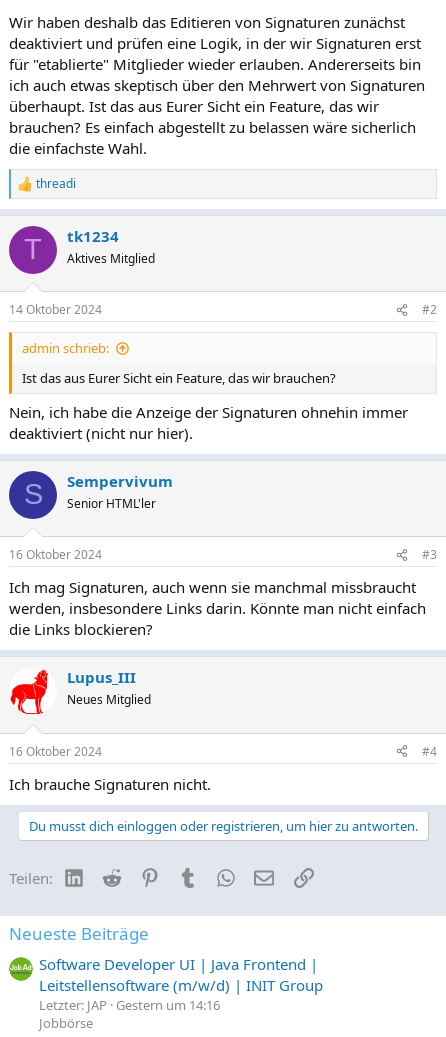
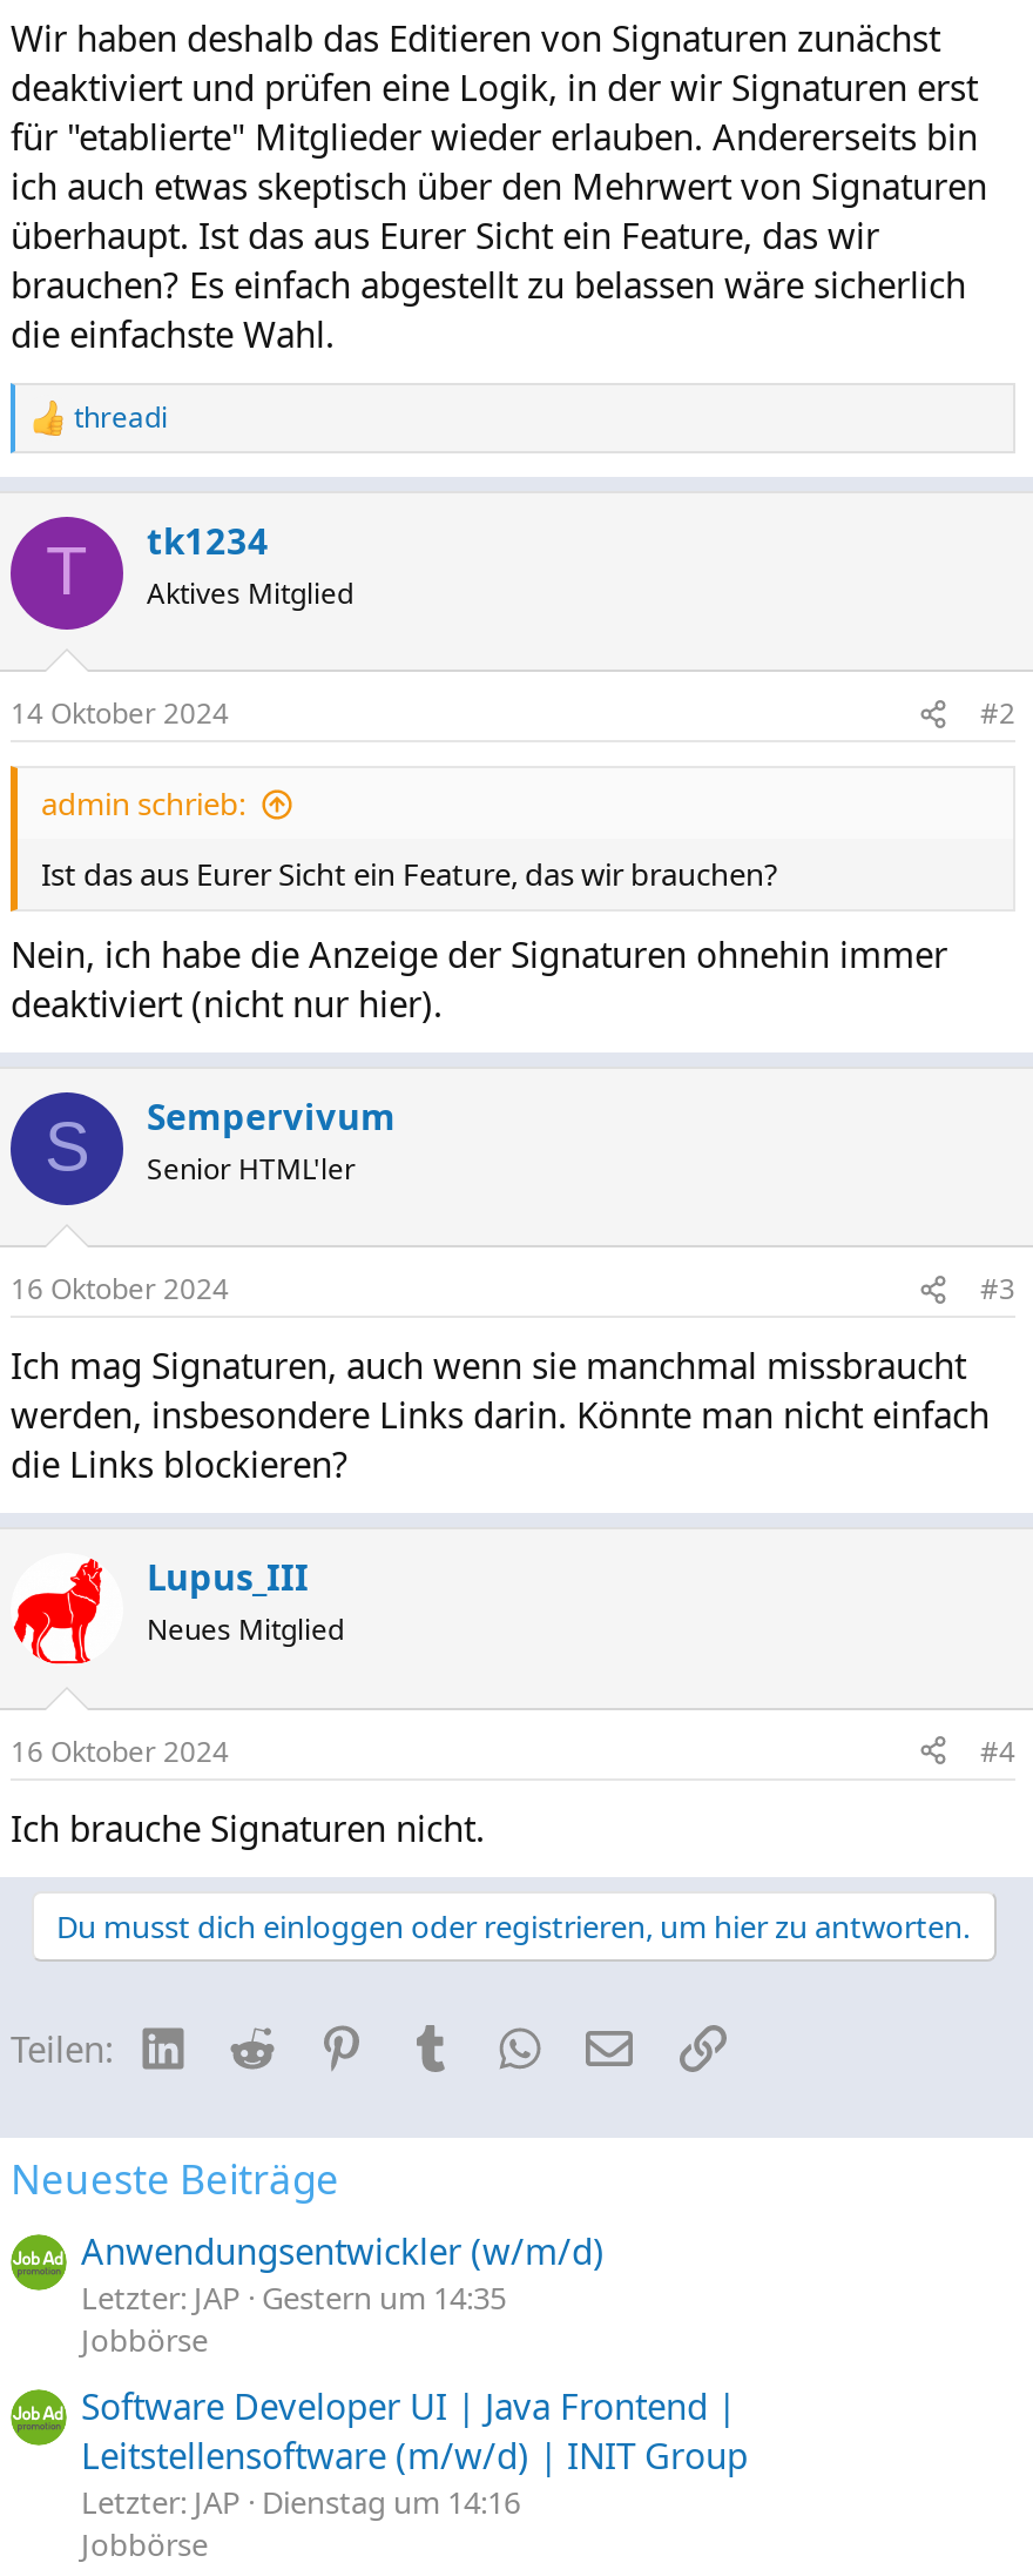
none -> [81,2227,605,2361] Anwendungsentwickler (w/m/d) | Letzter: JAP Gestern um 14:35 | Jobbörse
[39,996,220,1014] Letzter: JAP Gestern um 14:16 -> [81,2481,520,2523] Letzter: JAP Dienstag um 14:16

